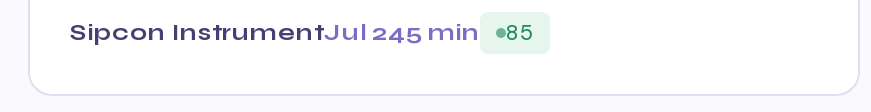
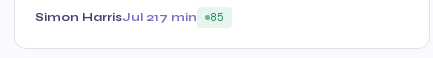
[70,19,480,47] Sipcon InstrumentJul 245 min -> [35,10,197,24] Simon HarrisJul 217 min

